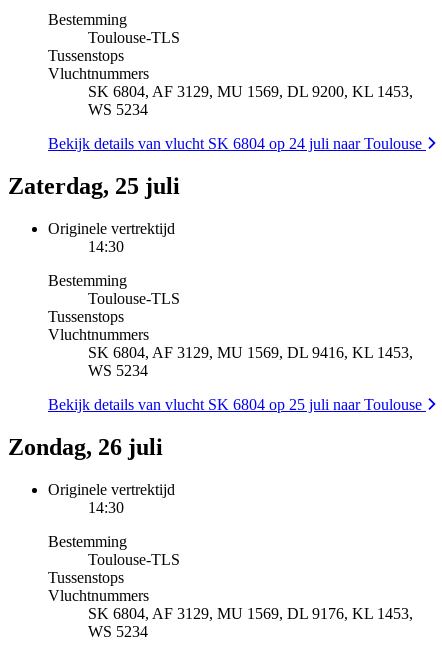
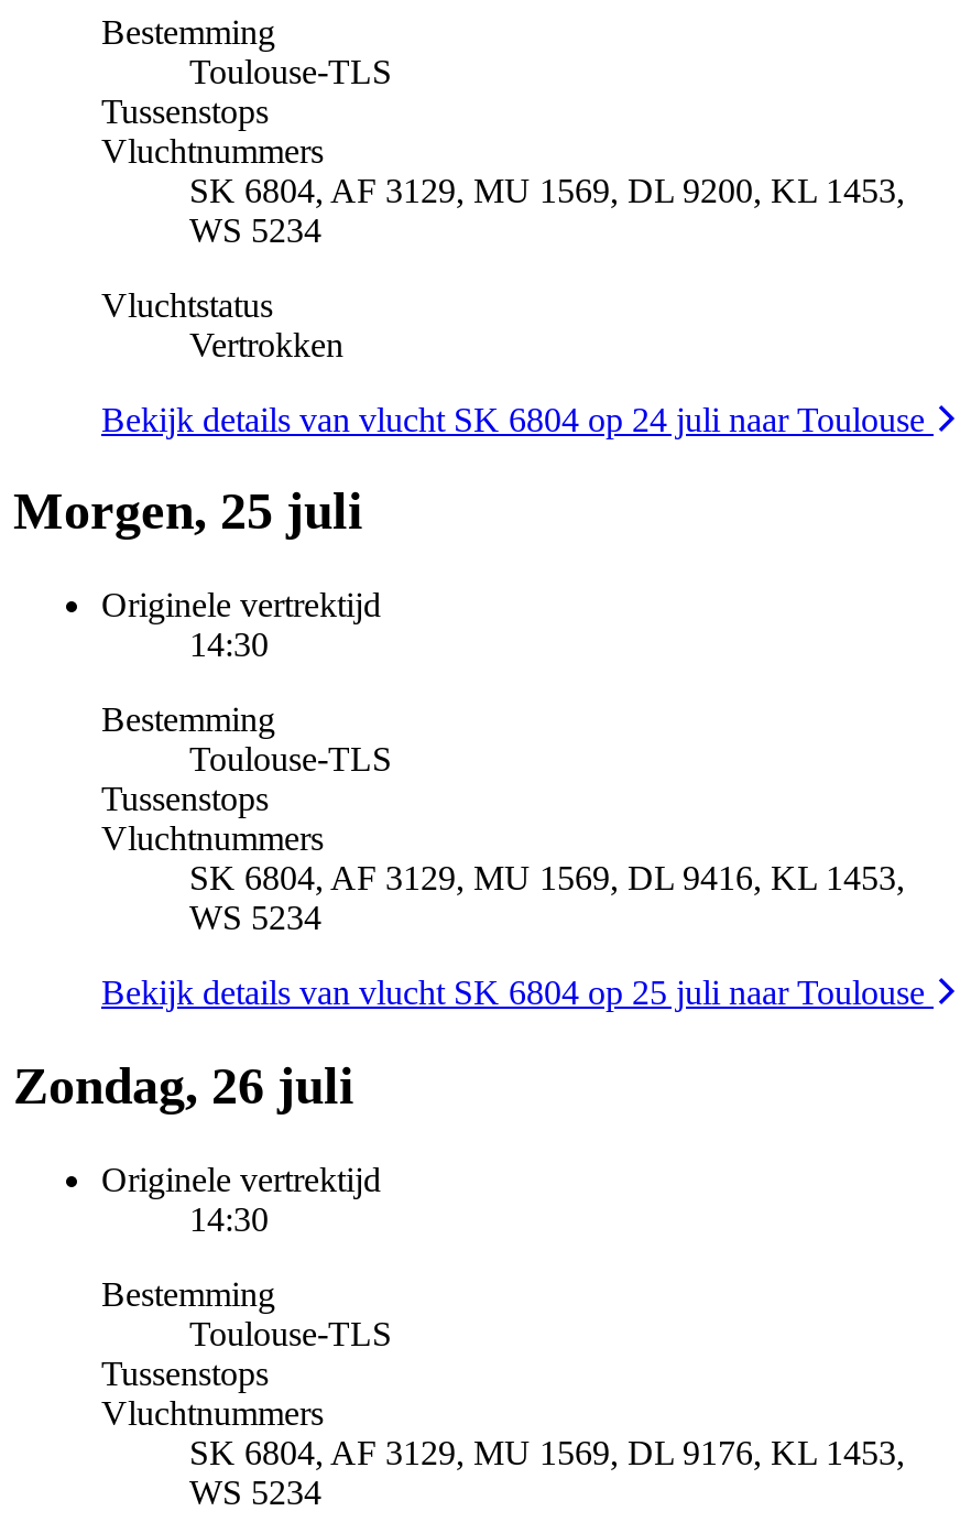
none -> [101,285,343,362] Vluchtstatus | Vertrokken
[8,173,180,199] Zaterdag, 25 juli -> [13,483,363,541] Morgen, 25 juli

